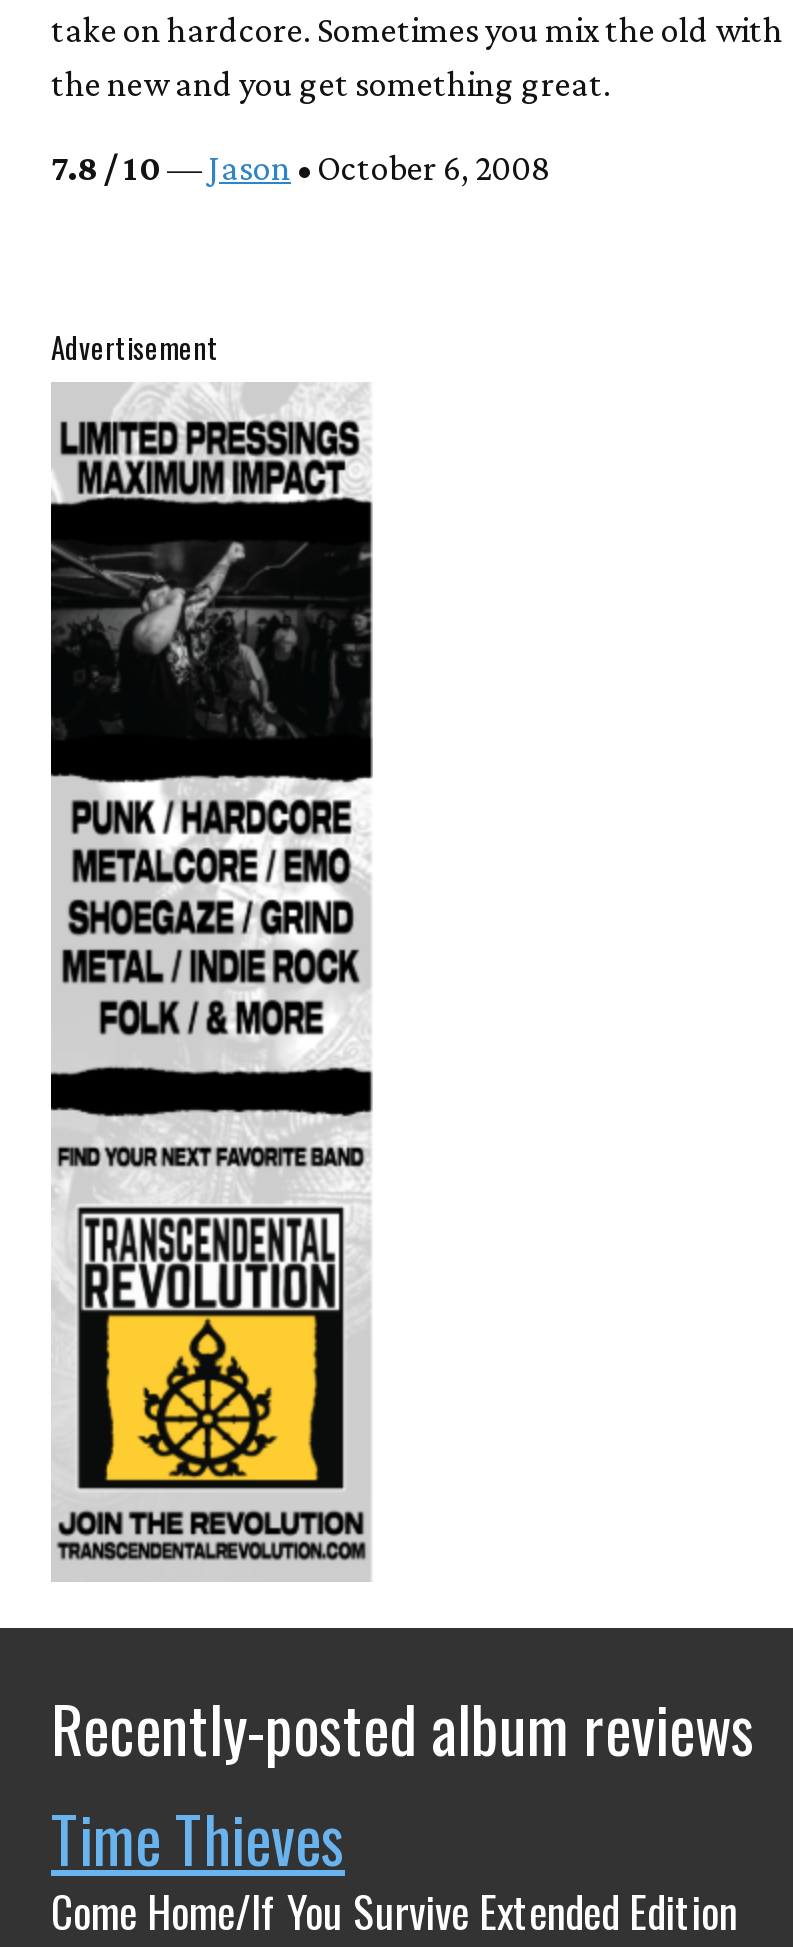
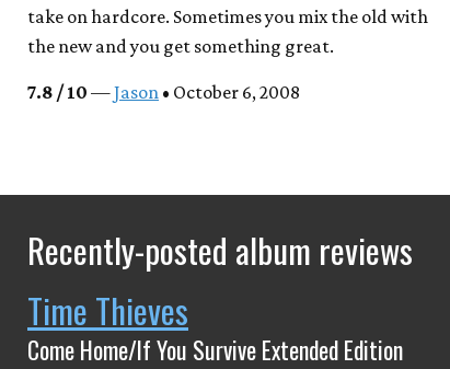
[51,325,219,367] Advertisement -> none
[49,382,375,1582] [image] -> none

